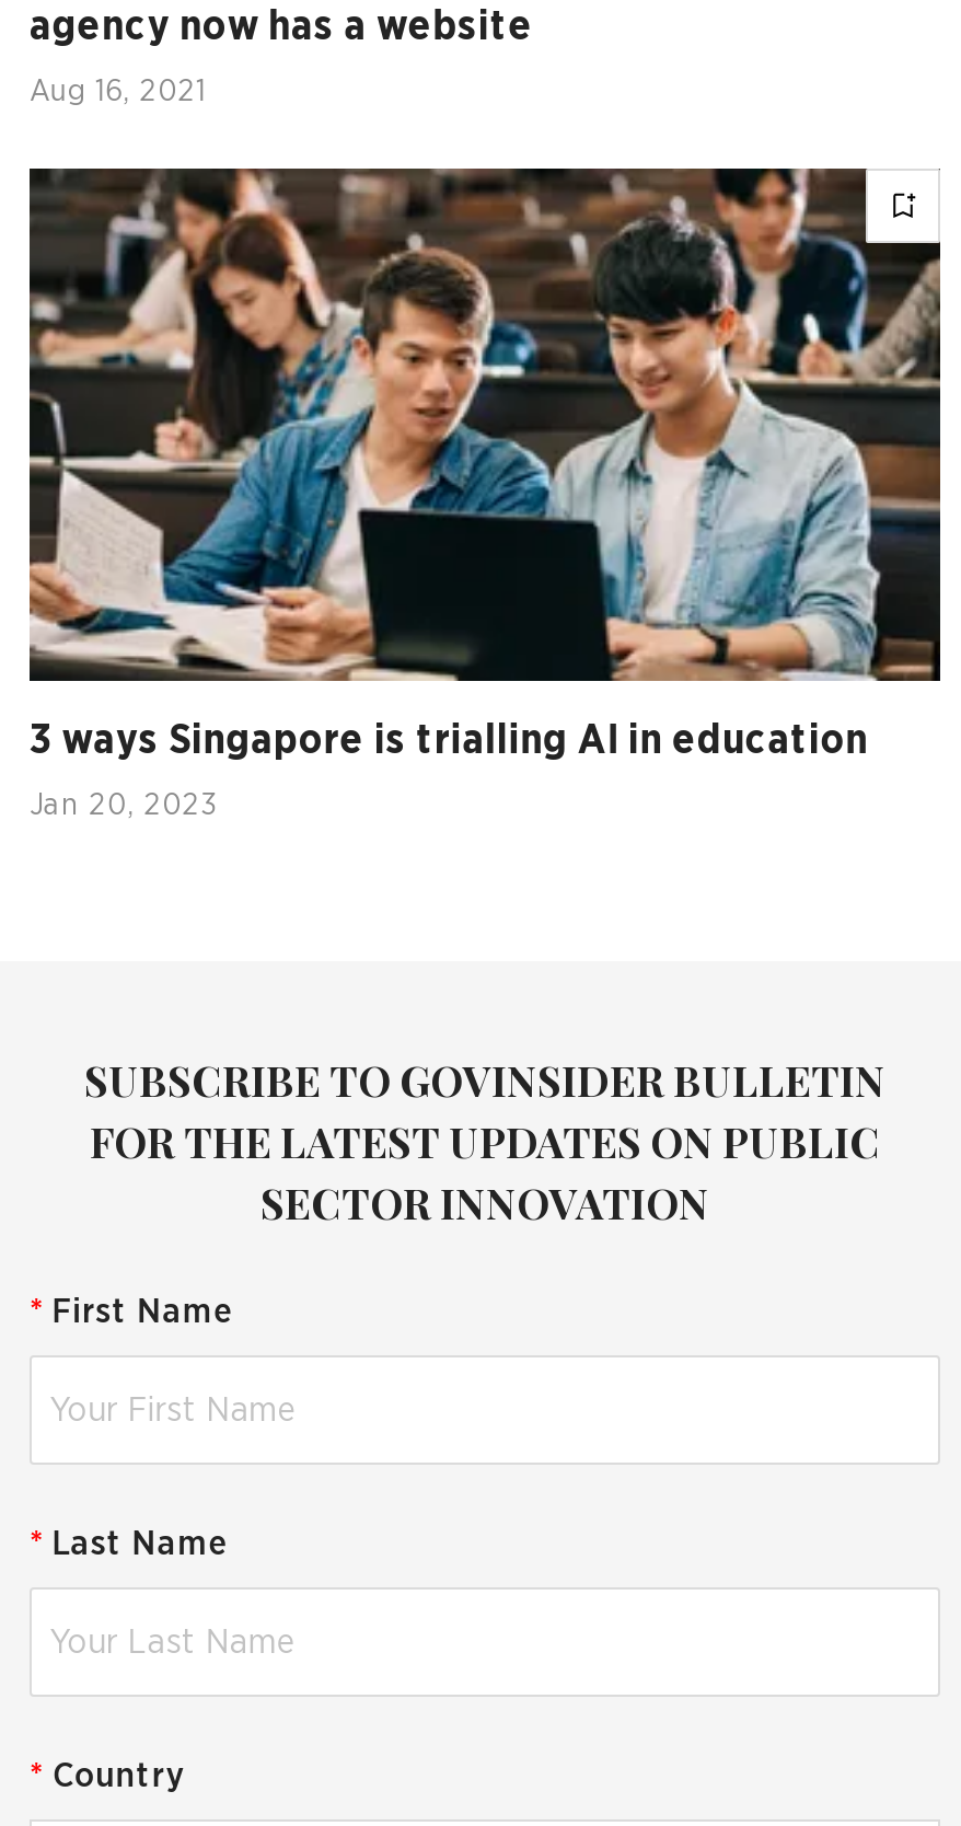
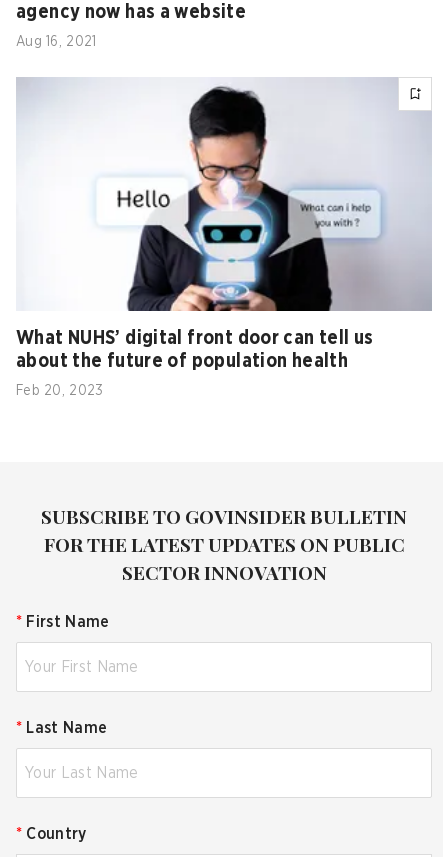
[27,166,942,762] [image] | 3 ways Singapore is trialling AI in education -> [16,77,432,371] [image] | What NUHS’ digital front door can tell us | about the future of population health
[30,790,219,821] Jan 20, 2023 -> [16,384,103,398] Feb 20, 2023

